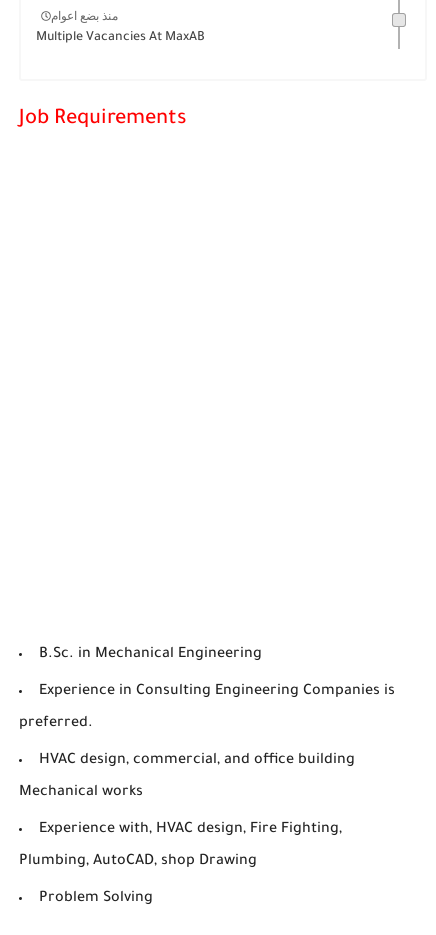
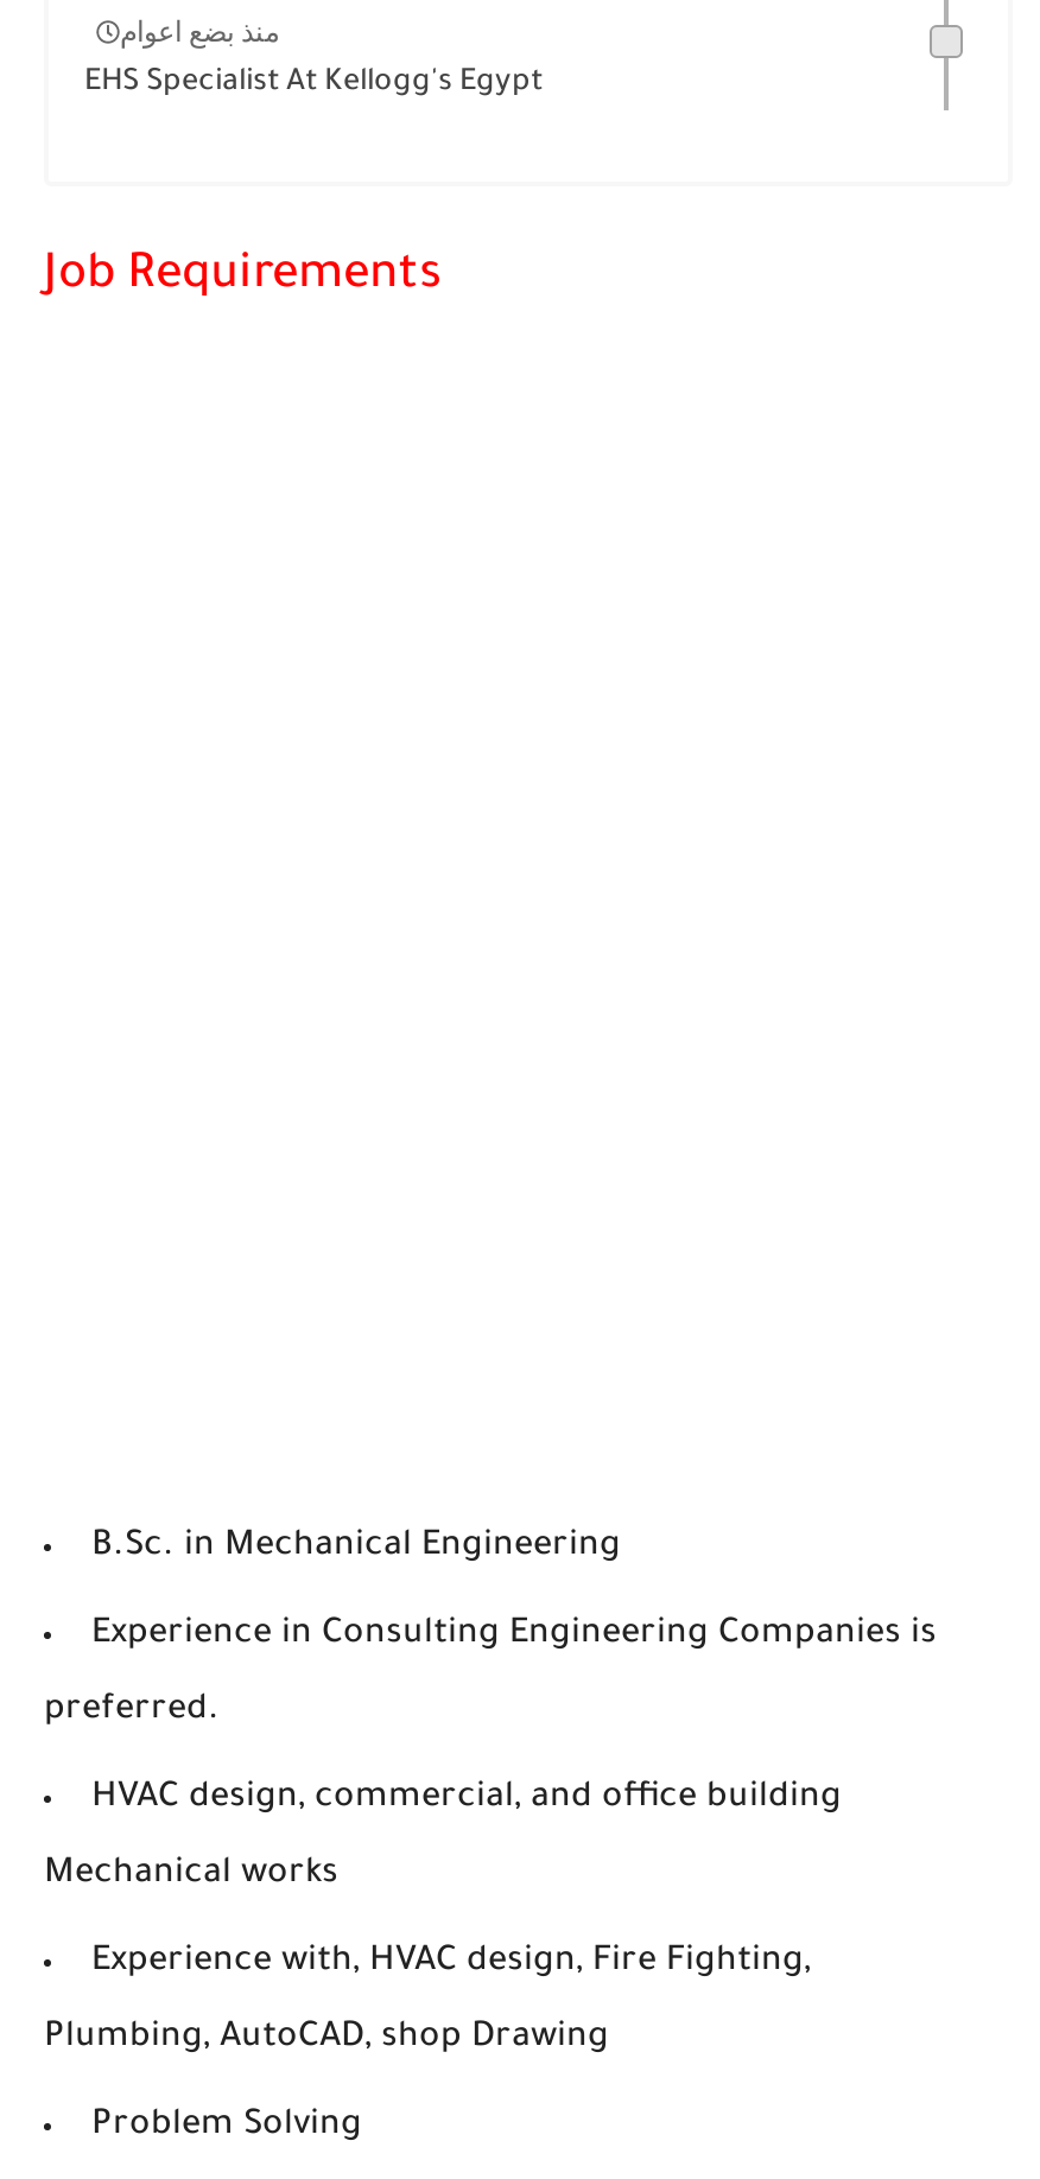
[36,31,205,45] Multiple Vacancies At MaxAB -> [84,69,543,102] EHS Specialist At Kellogg's Egypt

